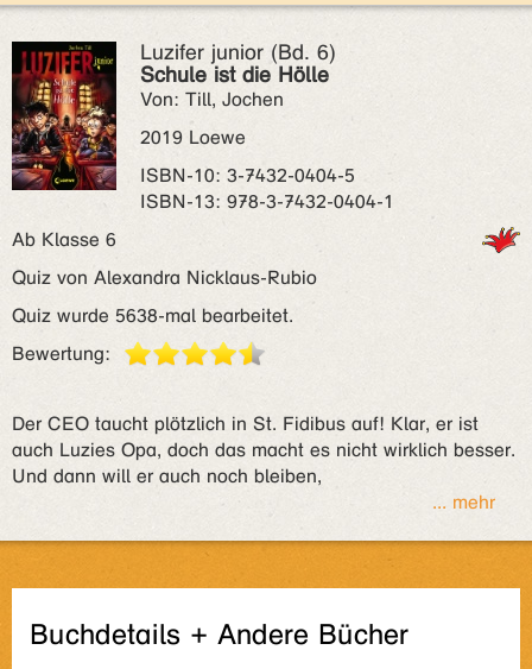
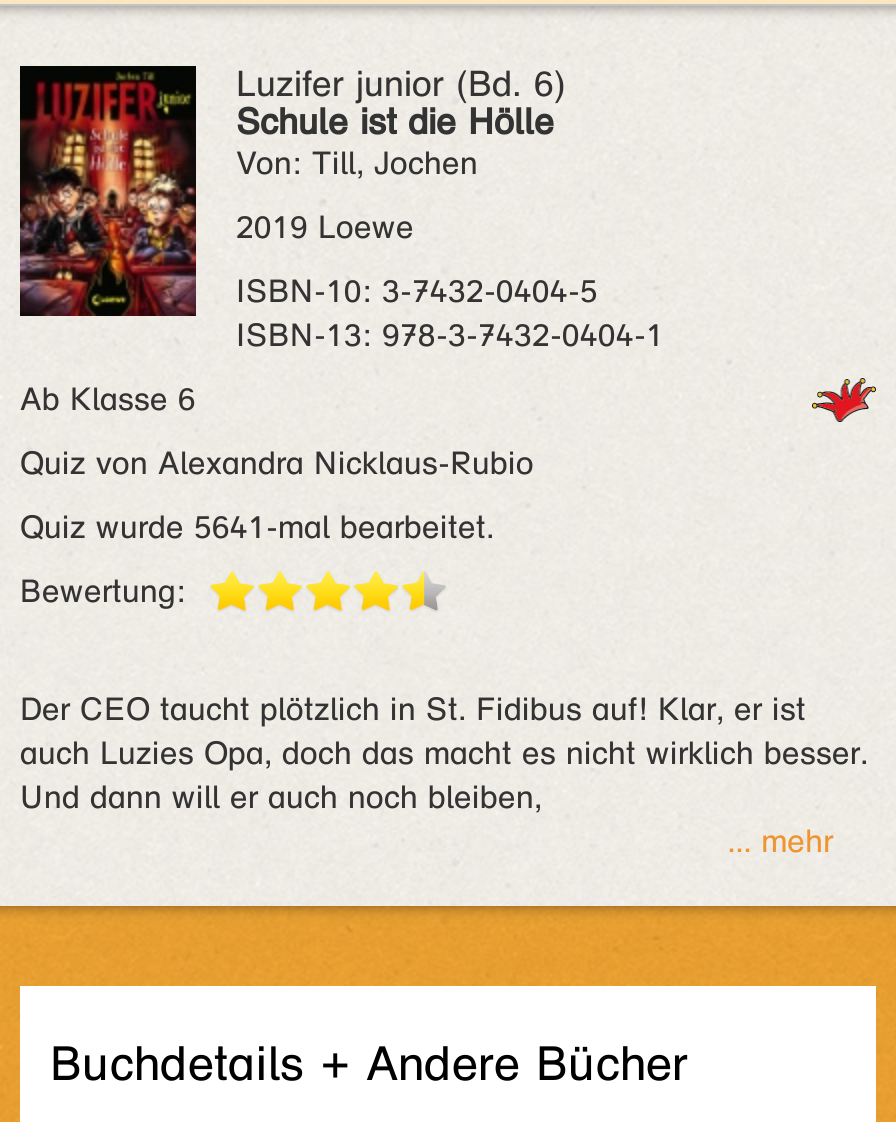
[12,304,293,327] Quiz wurde 5638-mal bearbeitet. -> [20,508,494,546] Quiz wurde 5641-mal bearbeitet.

